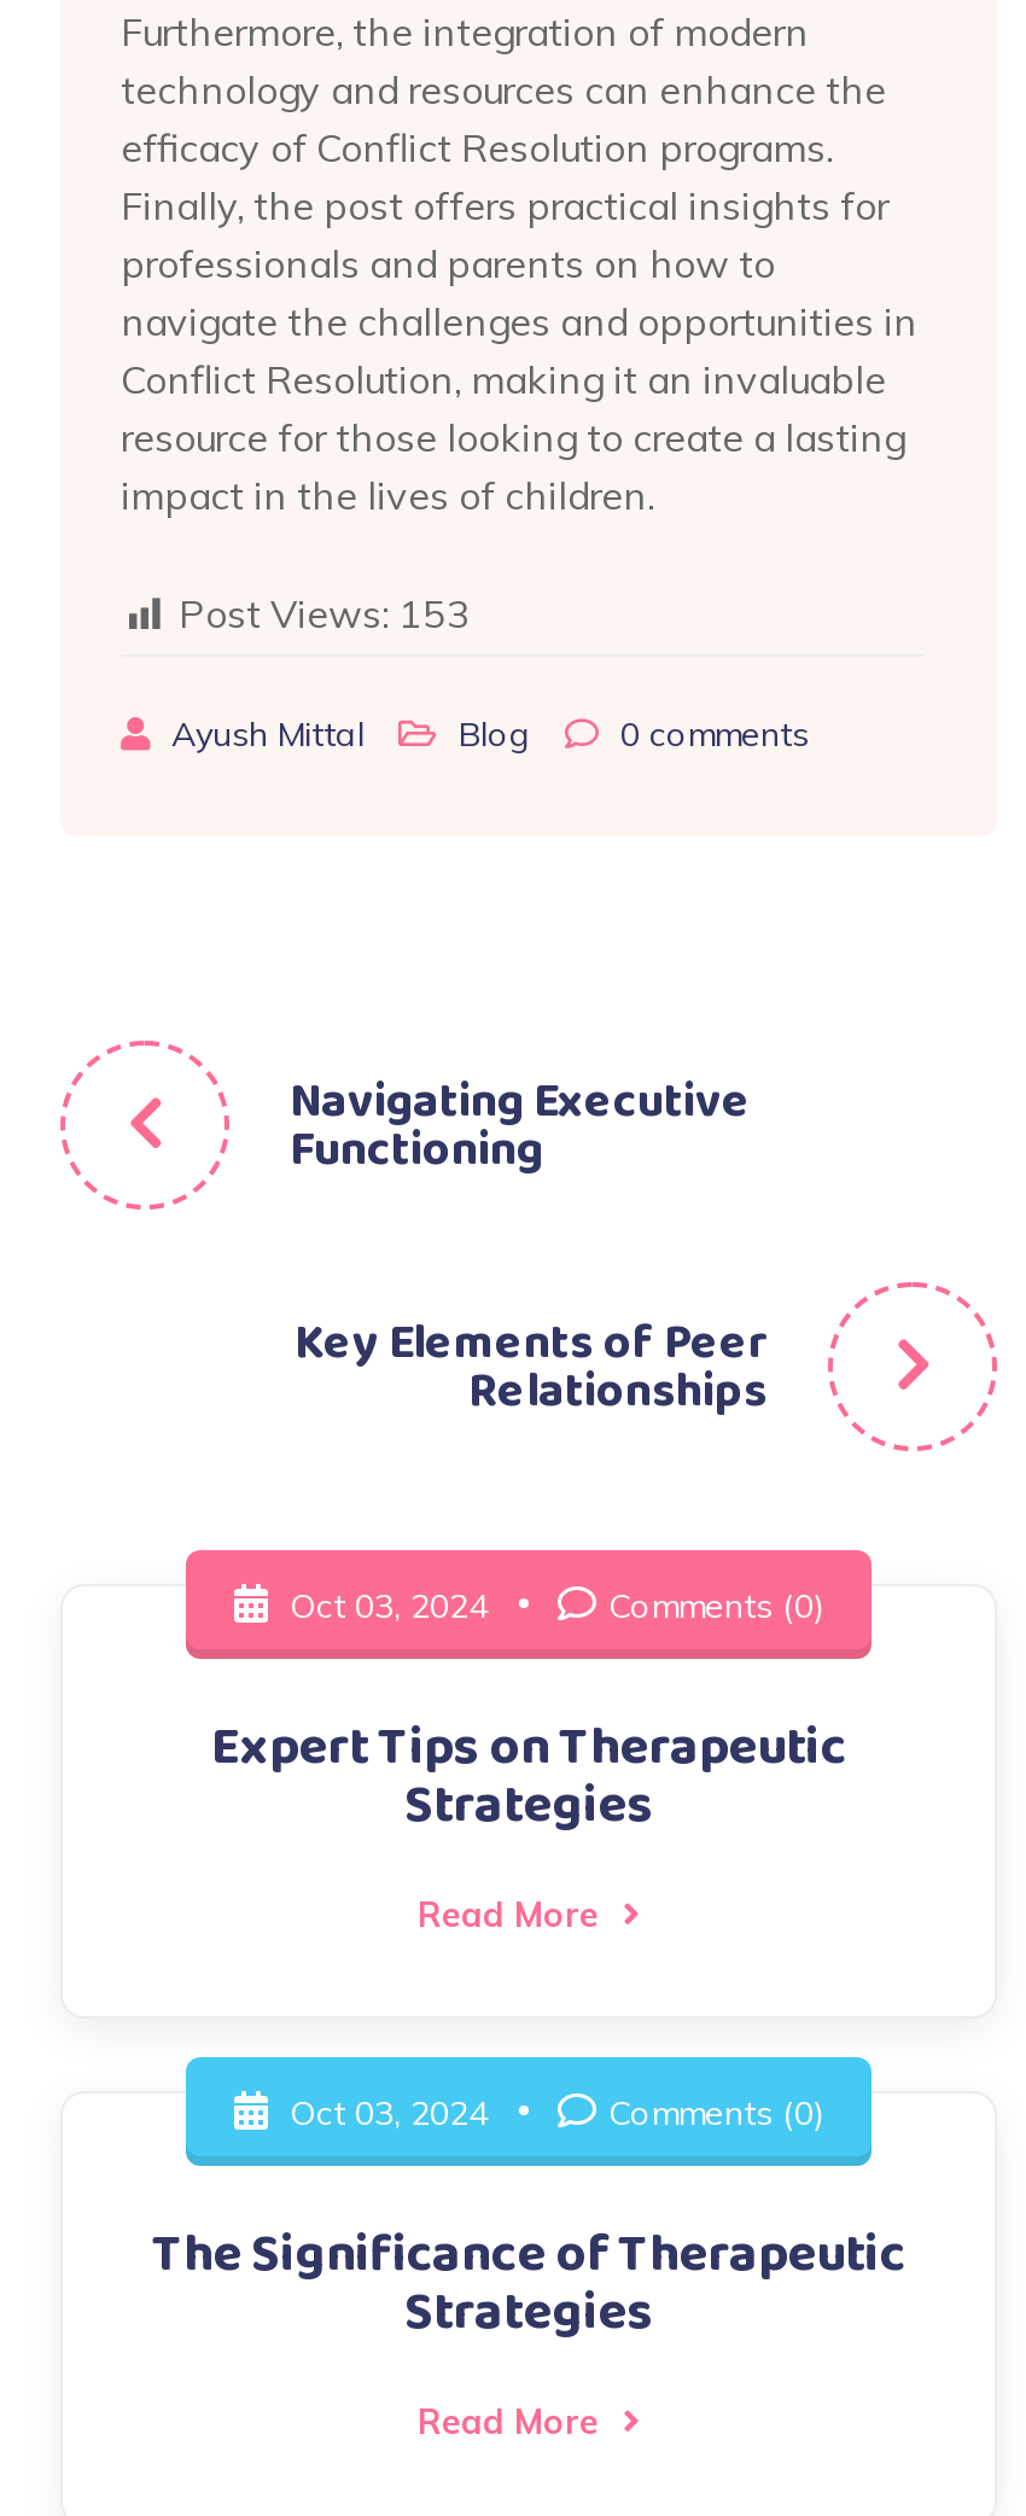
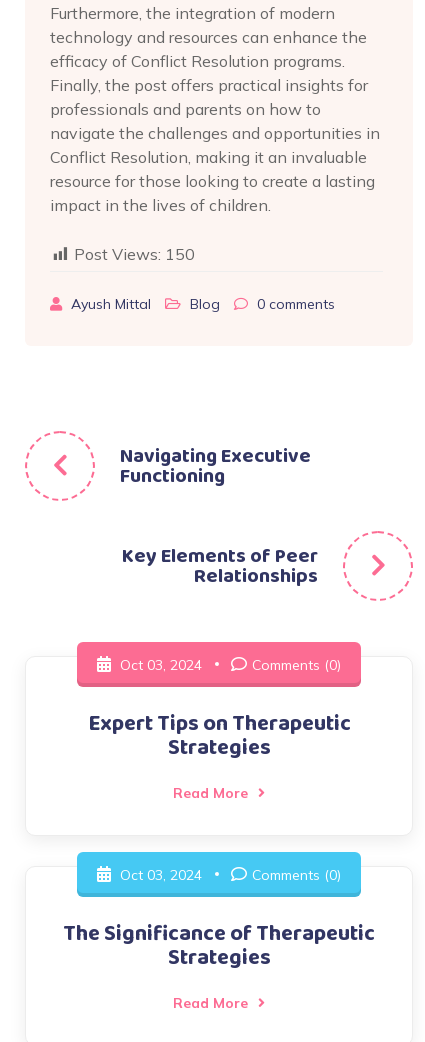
[179,589,471,637] Post Views: 153 -> [74,244,195,264] Post Views: 150

